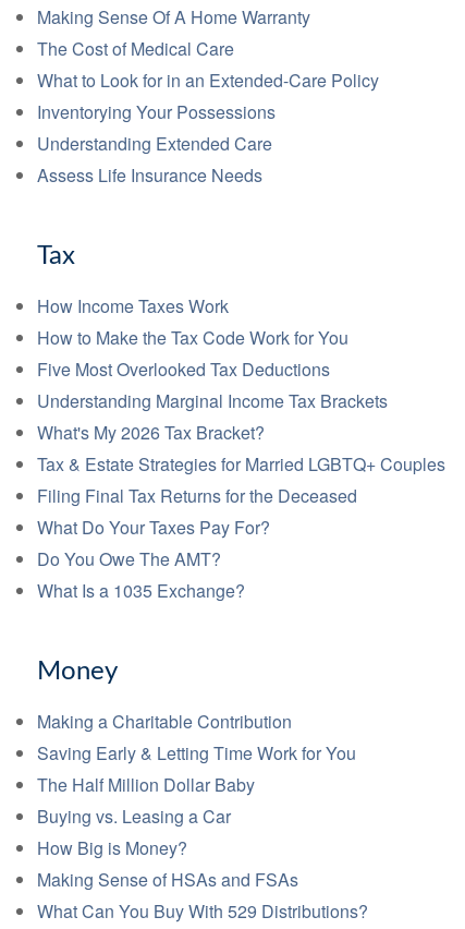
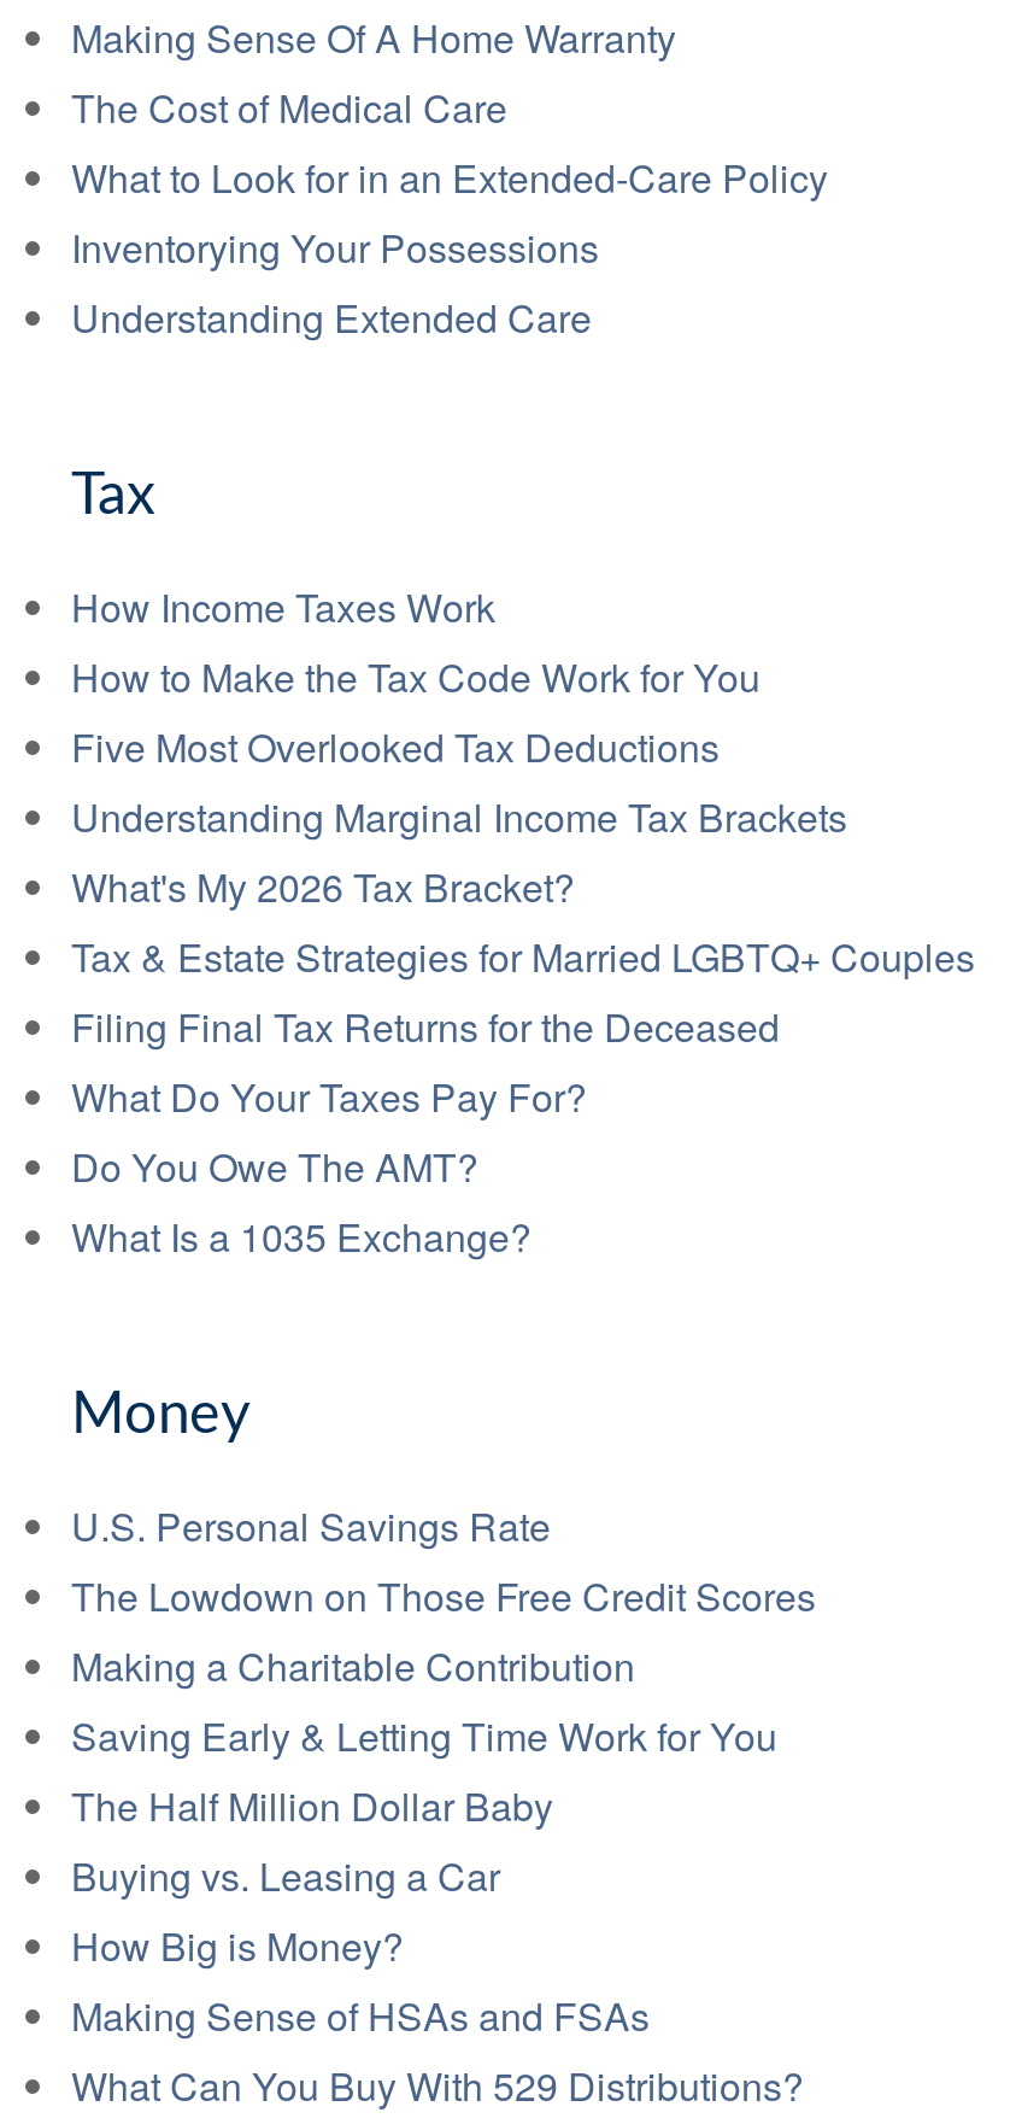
[37,162,262,188] Assess Life Insurance Needs -> none
moved [37,243,445,685] -> [71,468,975,1445]: Tax | How Income Taxes Work | How to Make the Tax Code Work for You | ... | What Is a 1035 Exchange? | Money
none -> [71,1498,816,1623] U.S. Personal Savings Rate | The Lowdown on Those Free Credit Scores

